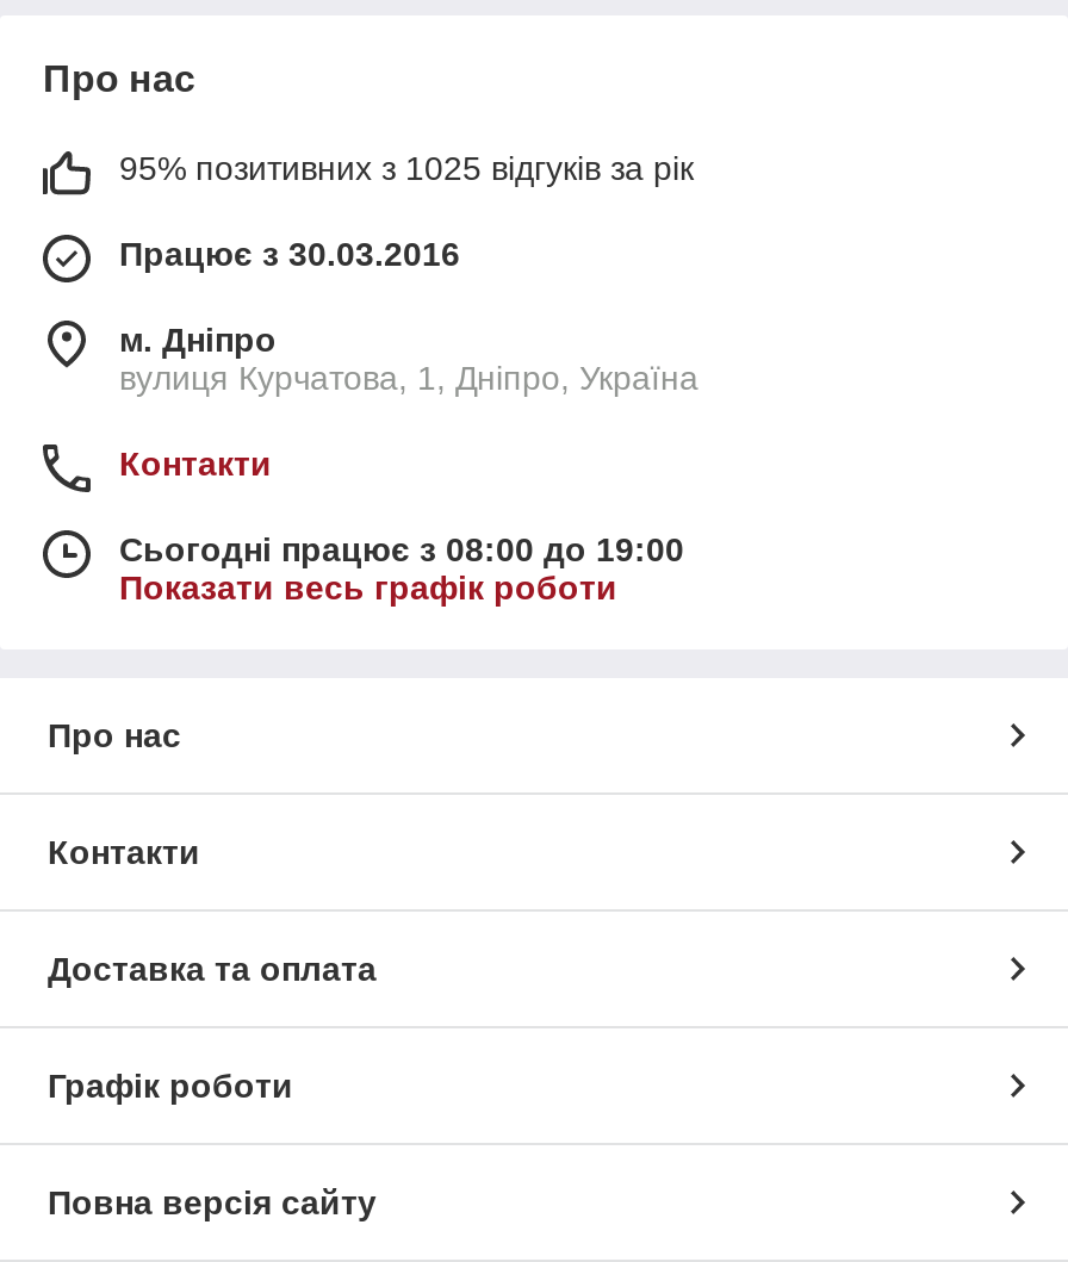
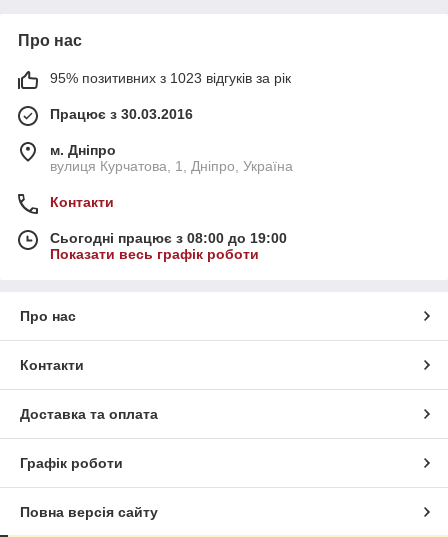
[119,149,694,187] 95% позитивних з 1025 відгуків за рік -> [50,70,291,86] 95% позитивних з 1023 відгуків за рік

